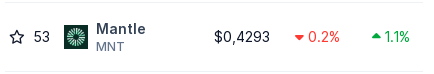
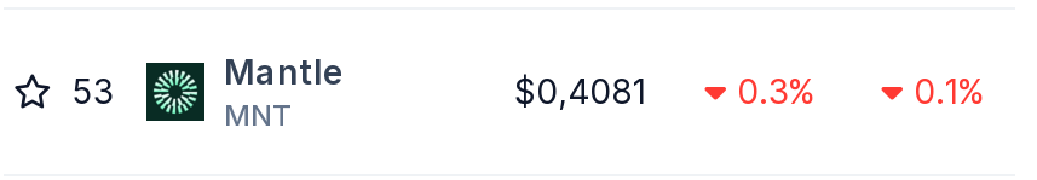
[214,28,270,45] $0,4293 -> [514,70,645,111] $0,4081
[308,28,340,45] 0.2% -> [737,70,814,111] 0.3%
[385,28,410,45] 1.1% -> [914,70,984,111] 0.1%

